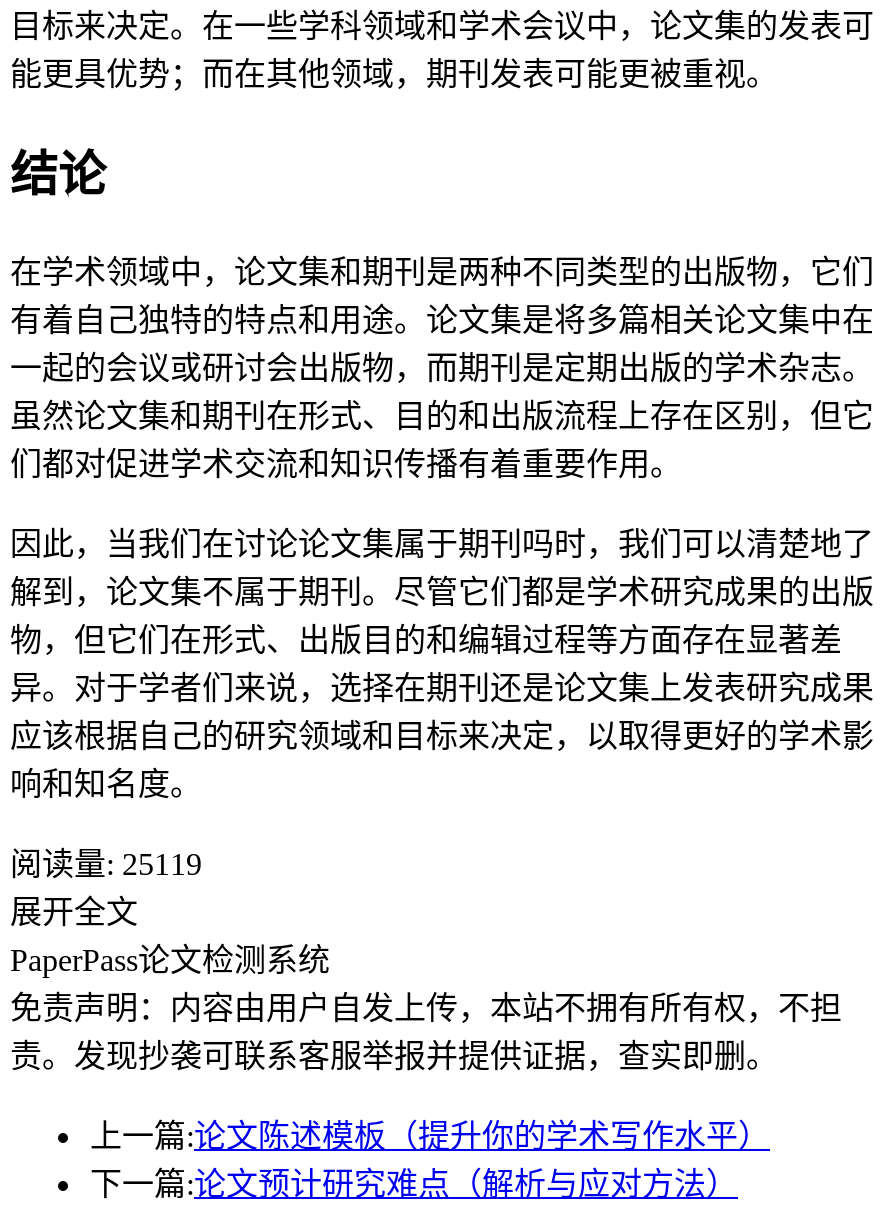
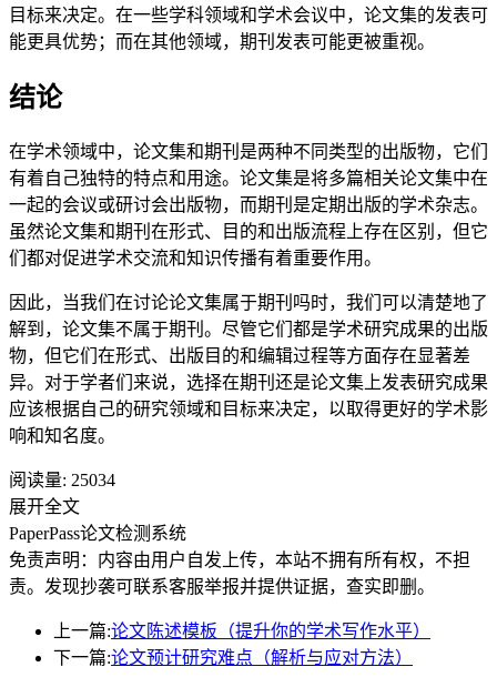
[10,846,202,880] 阅读量: 25119 -> [9,470,115,489] 阅读量: 25034

